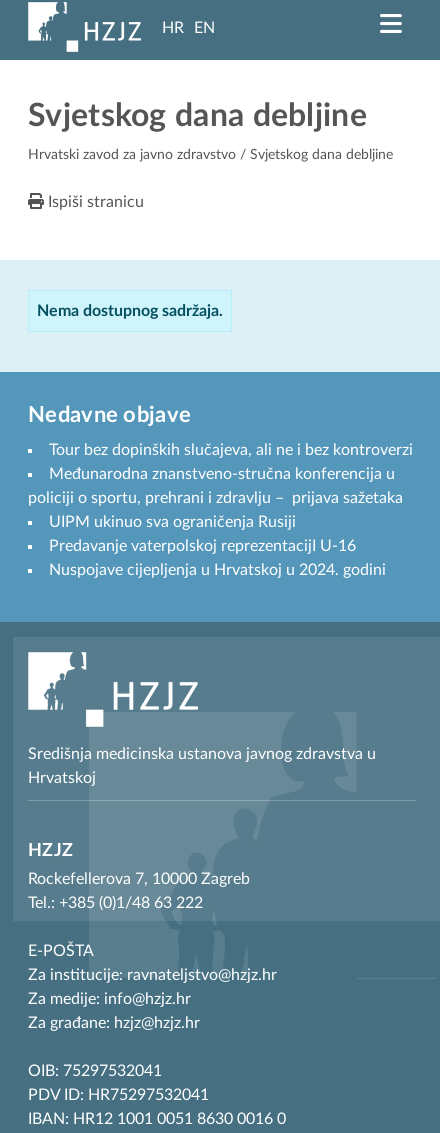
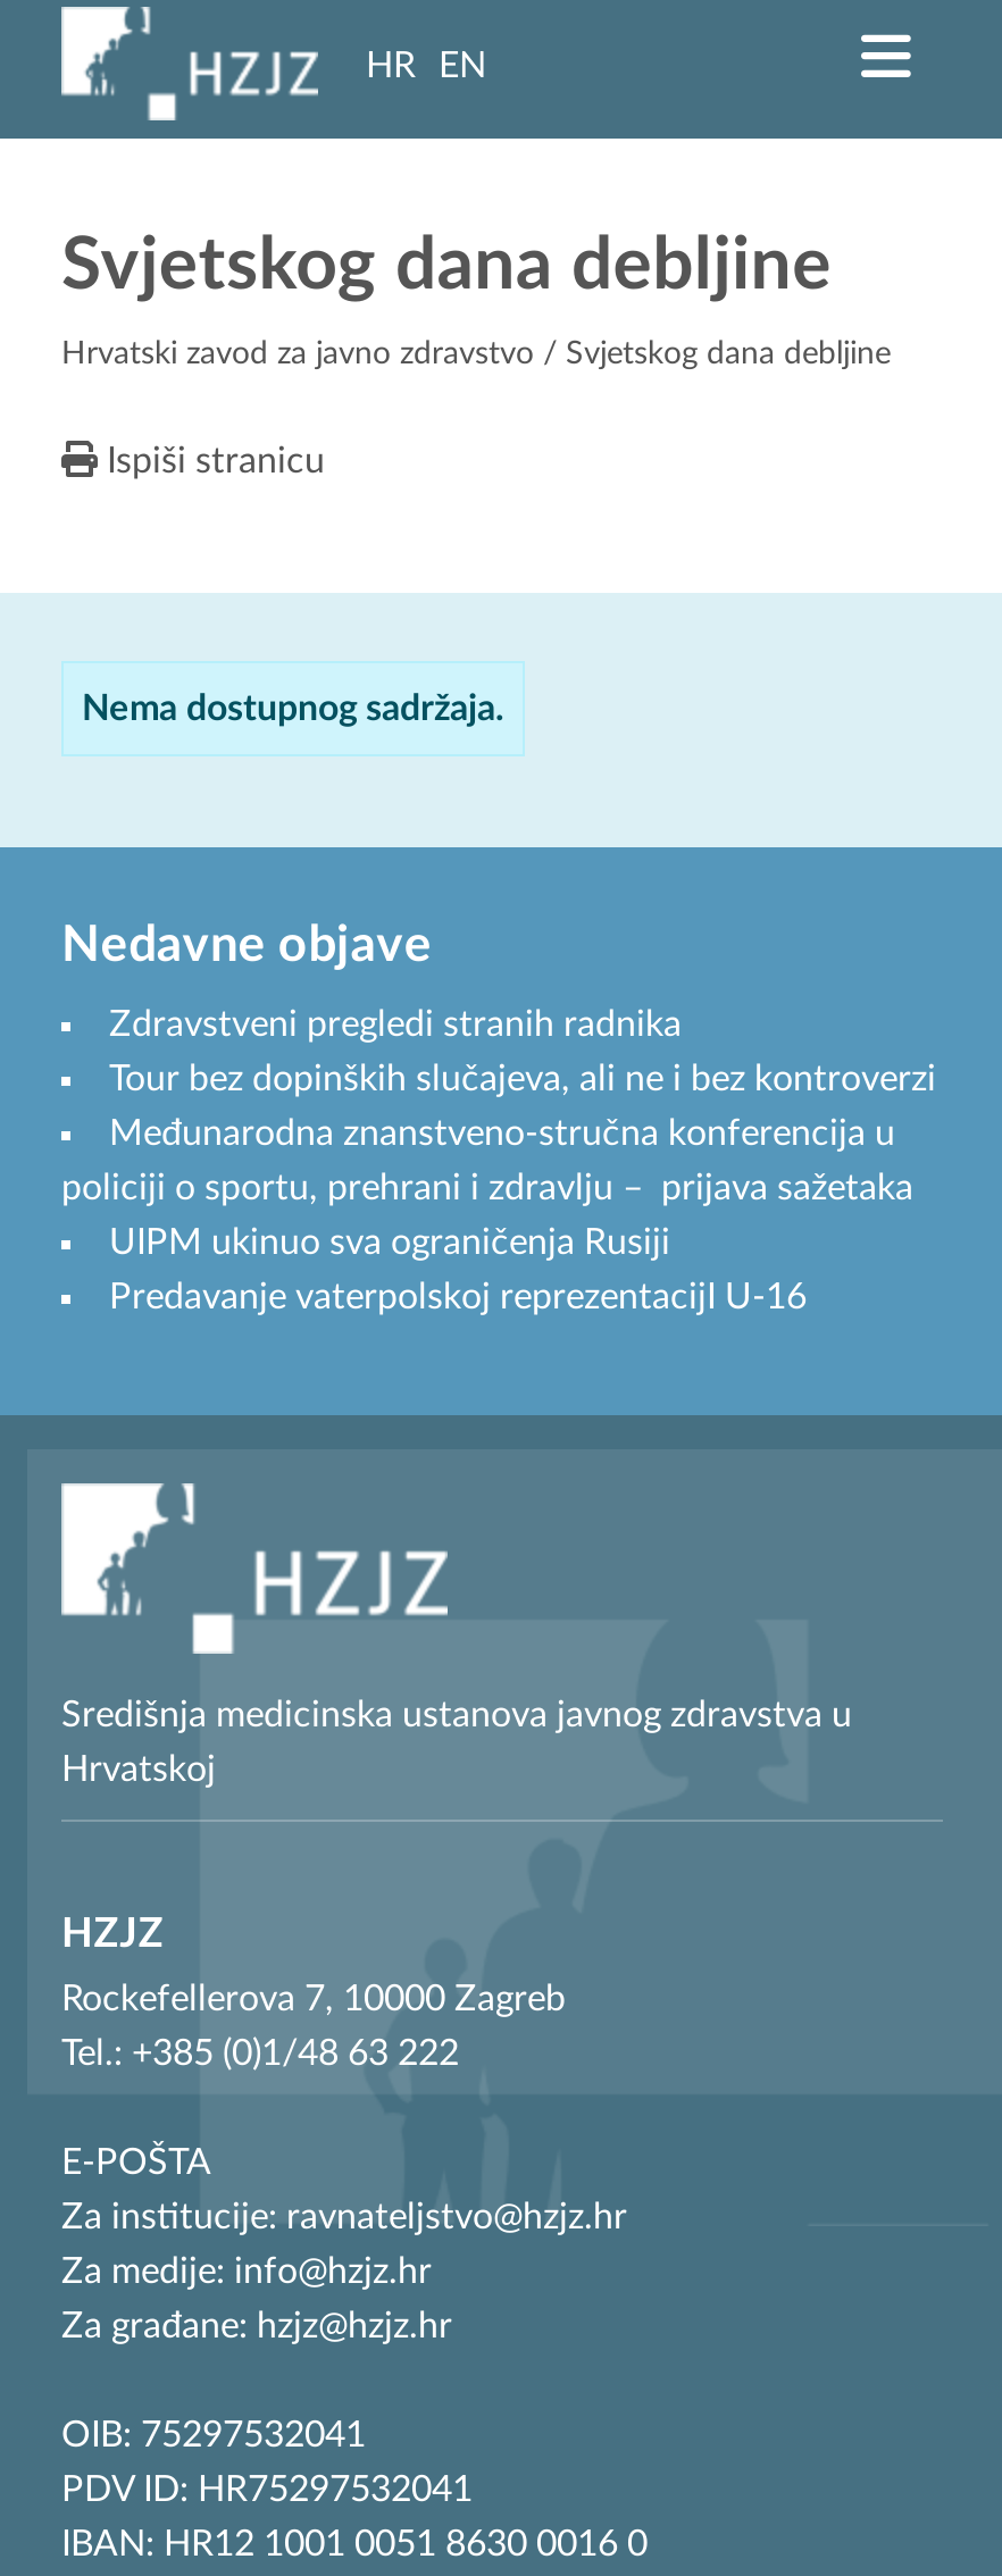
none -> [109,1007,682,1043] Zdravstveni pregledi stranih radnika
moved [28,442,413,554] -> [61,1061,936,1316]: Tour bez dopinških slučajeva, ali ne i bez kontroverzi | Međunarodna znanstveno-stručna konferencija u | policiji o sportu, prehrani i zdravlju – prijava sažetaka | UIPM ukinuo sva ograničenja Rusiji | Predavanje vaterpolskoj reprezentacijI U-16
[49,562,386,578] Nuspojave cijepljenja u Hrvatskoj u 2024. godini -> none

